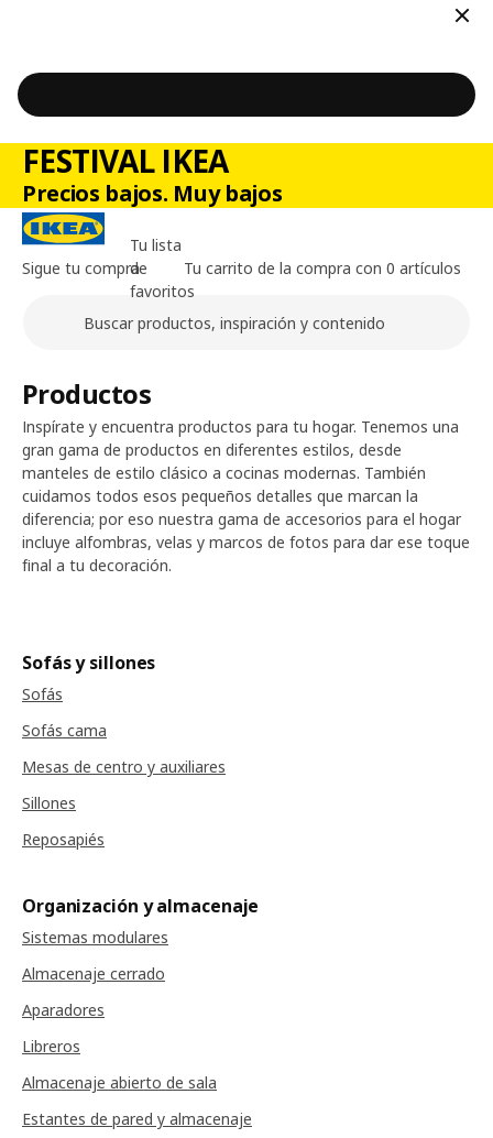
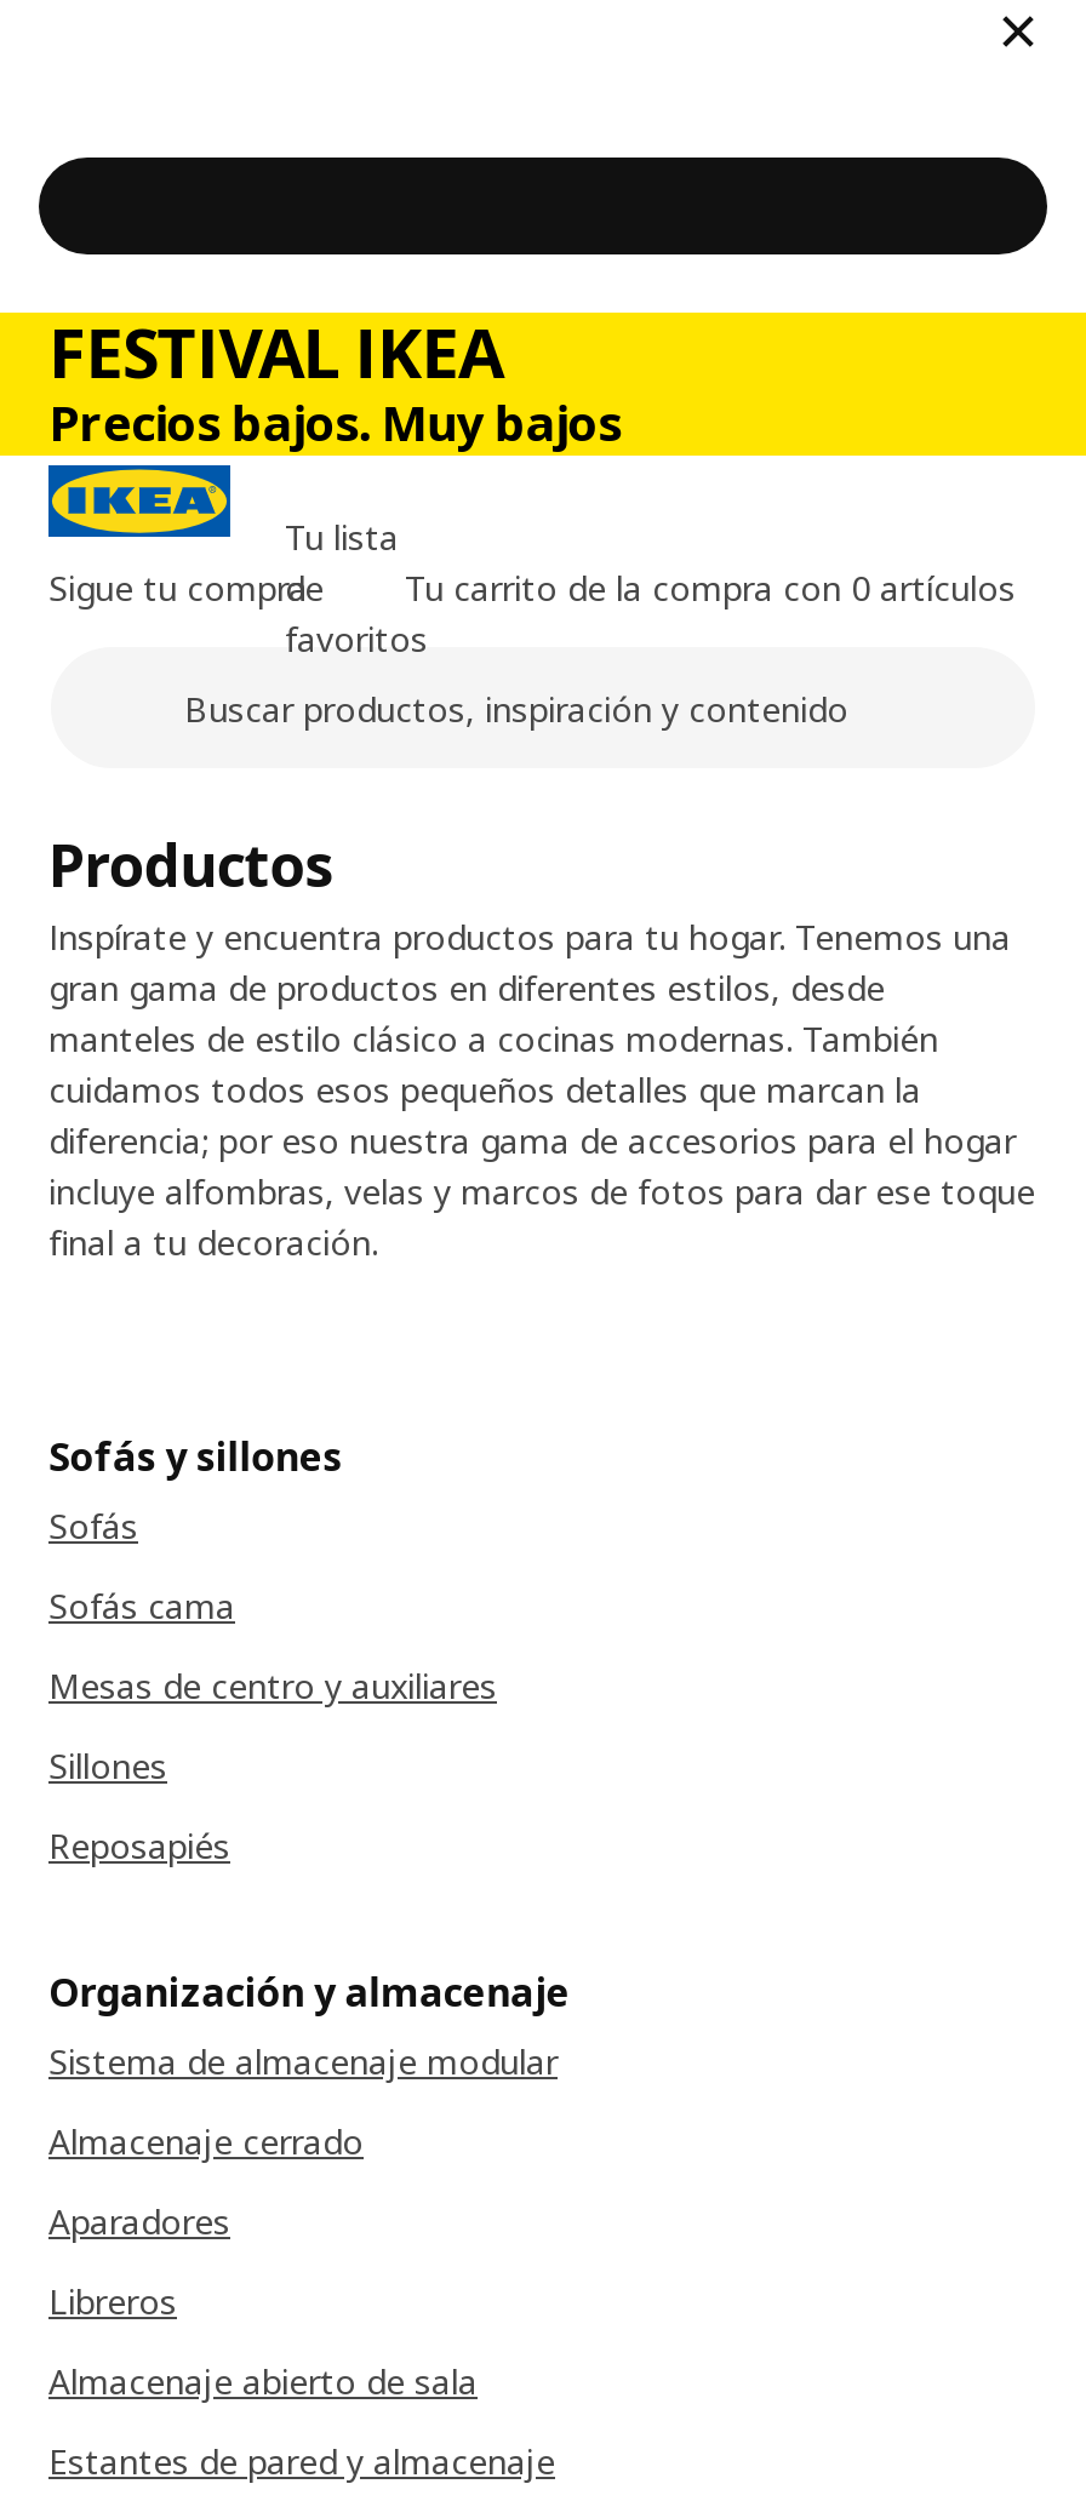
[22,927,168,948] Sistemas modulares -> [48,2039,558,2085] Sistema de almacenaje modular

